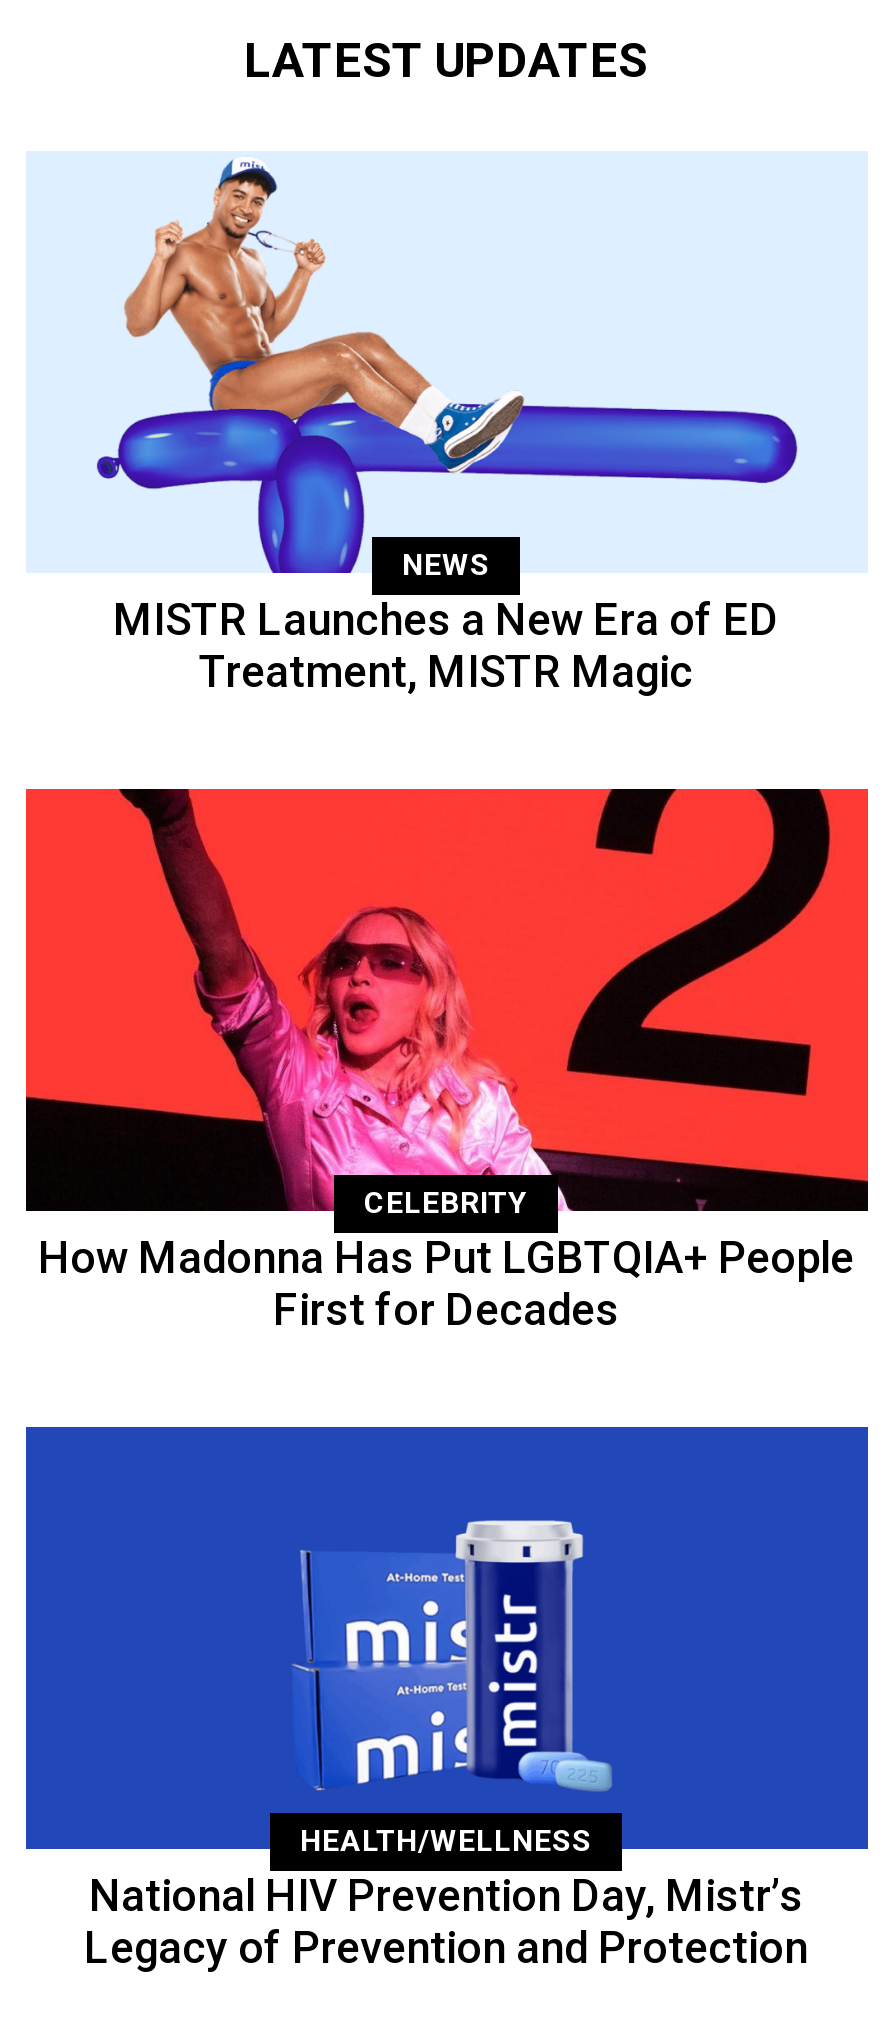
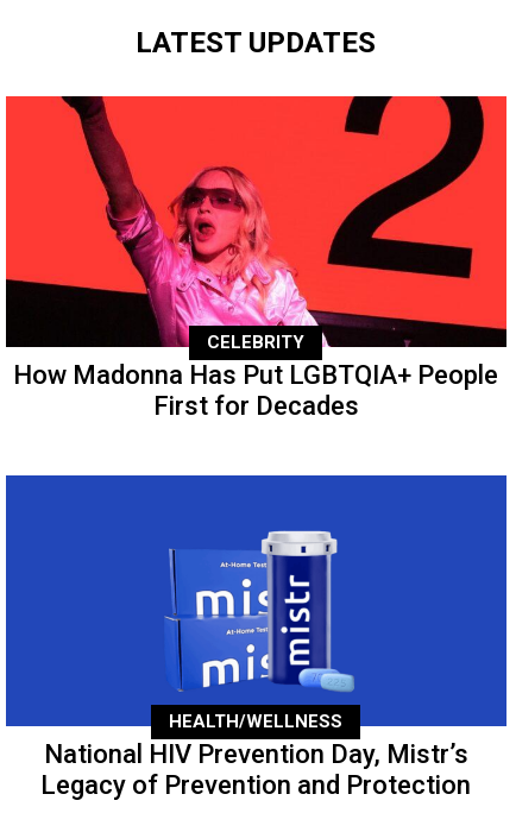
[28,153,866,697] [image] | NEWS | MISTR Launches a New Era of ED | Treatment, MISTR Magic -> none

